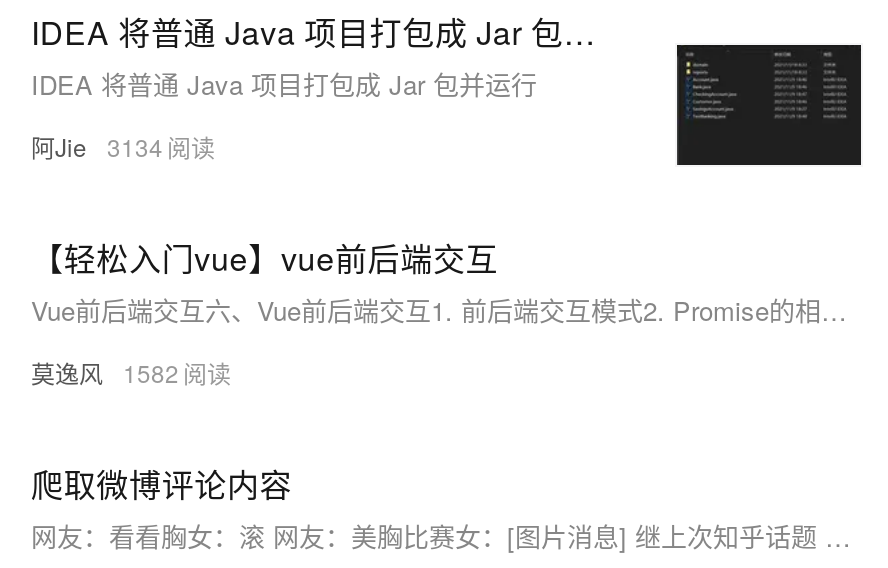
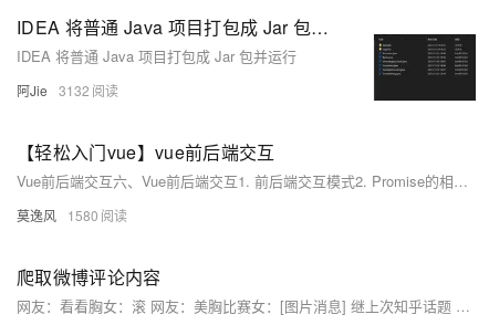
[31,130,163,164] 阿Jie 3134 -> [17,81,90,100] 阿Jie 3132
[31,356,179,390] 莫逸风 1582 -> [17,206,98,225] 莫逸风 1580

